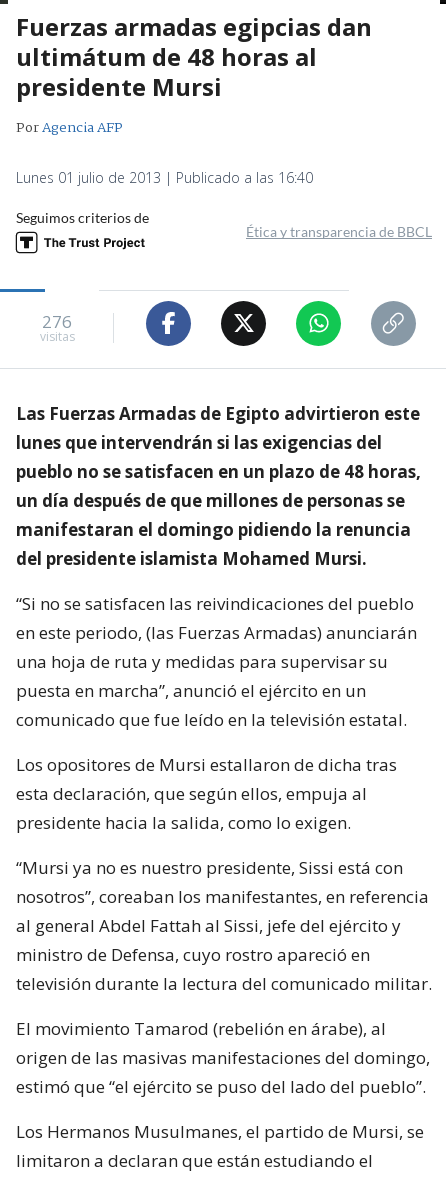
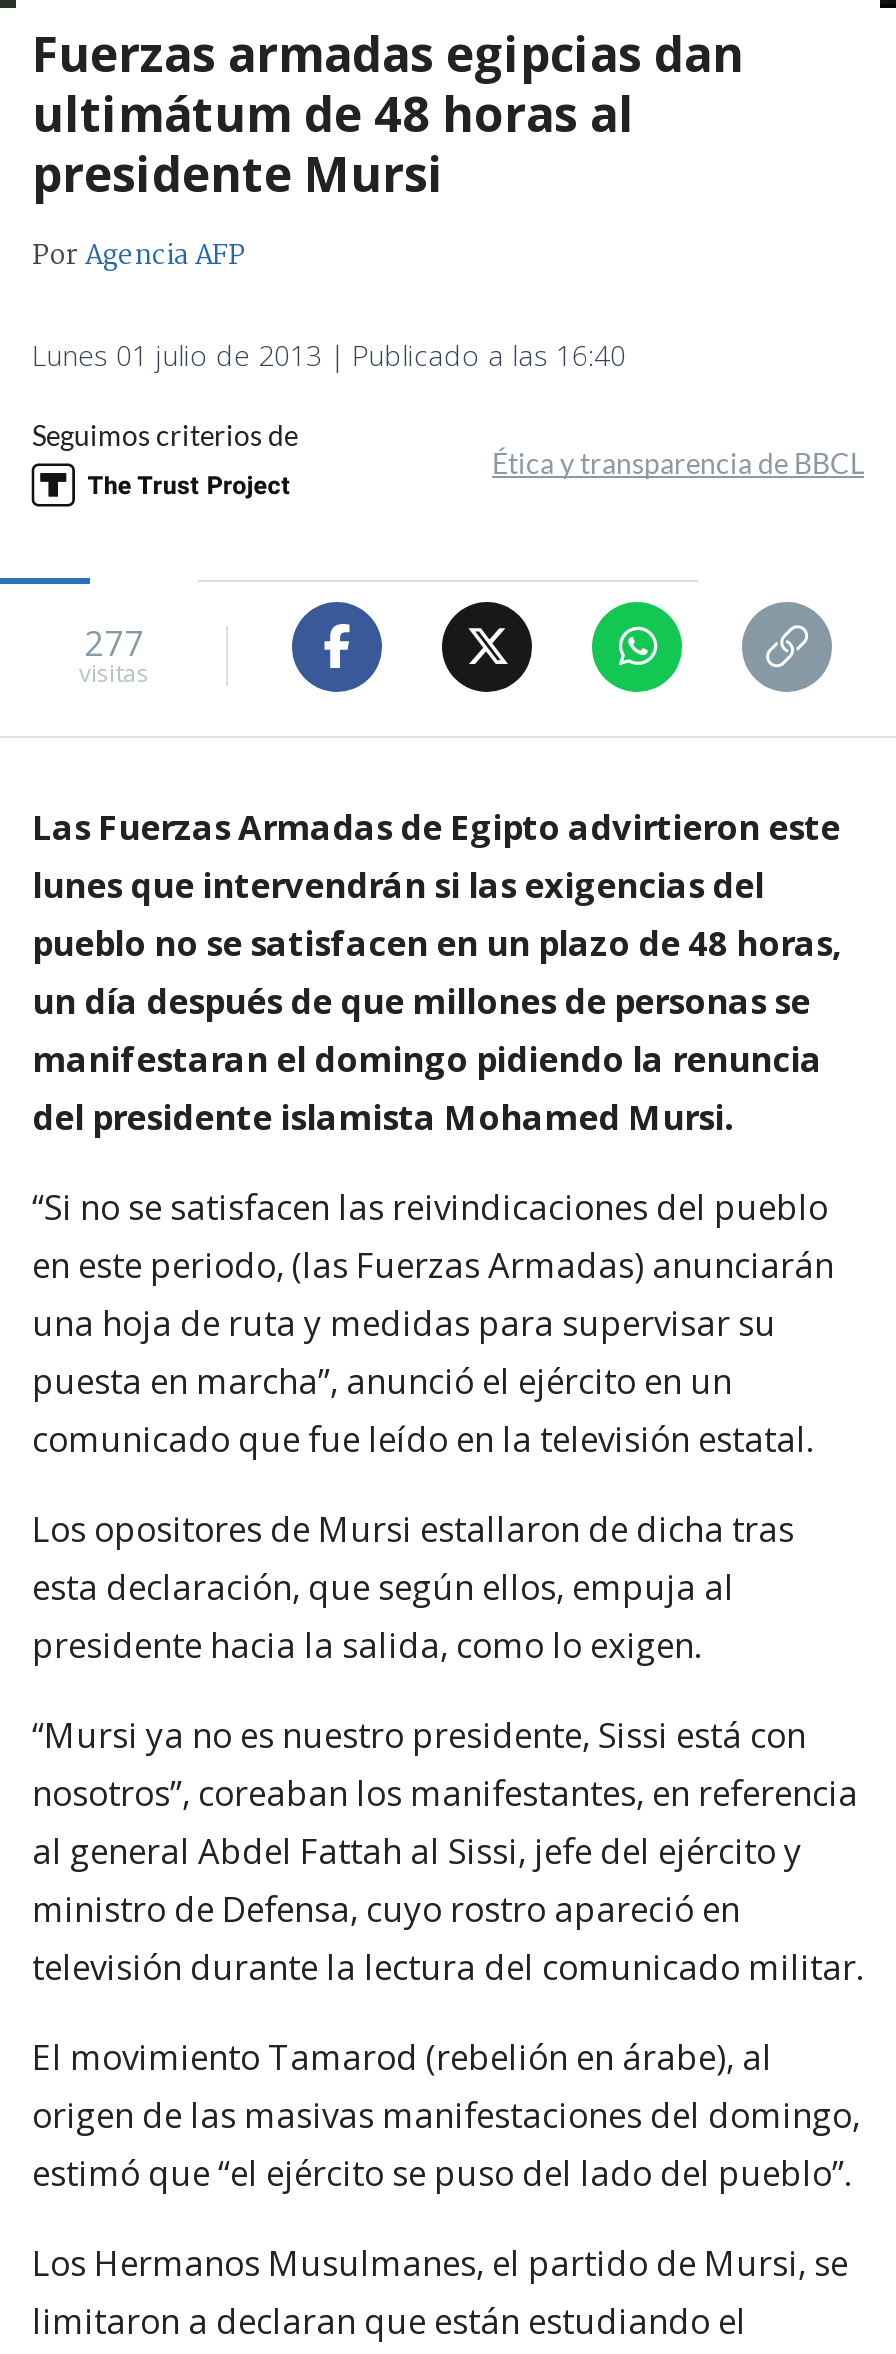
[42,310,72,333] 276 -> [84,621,144,667] 277

